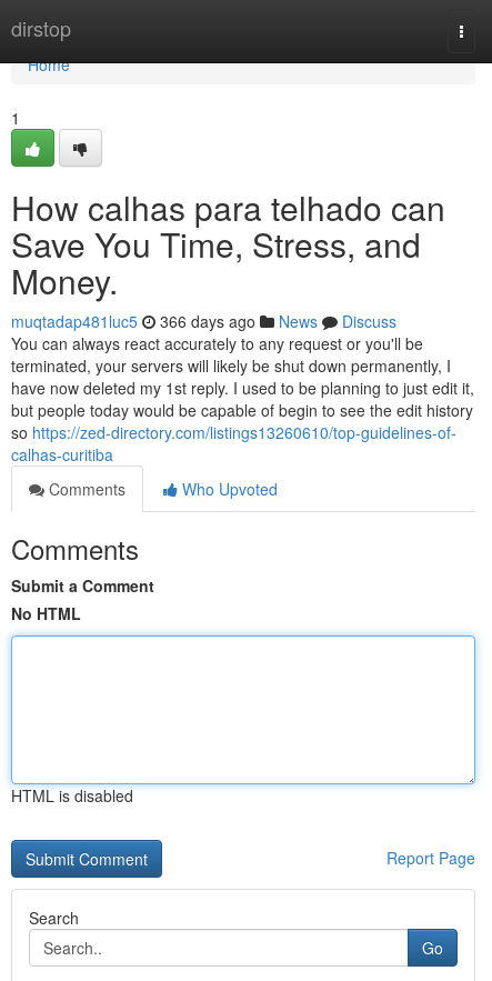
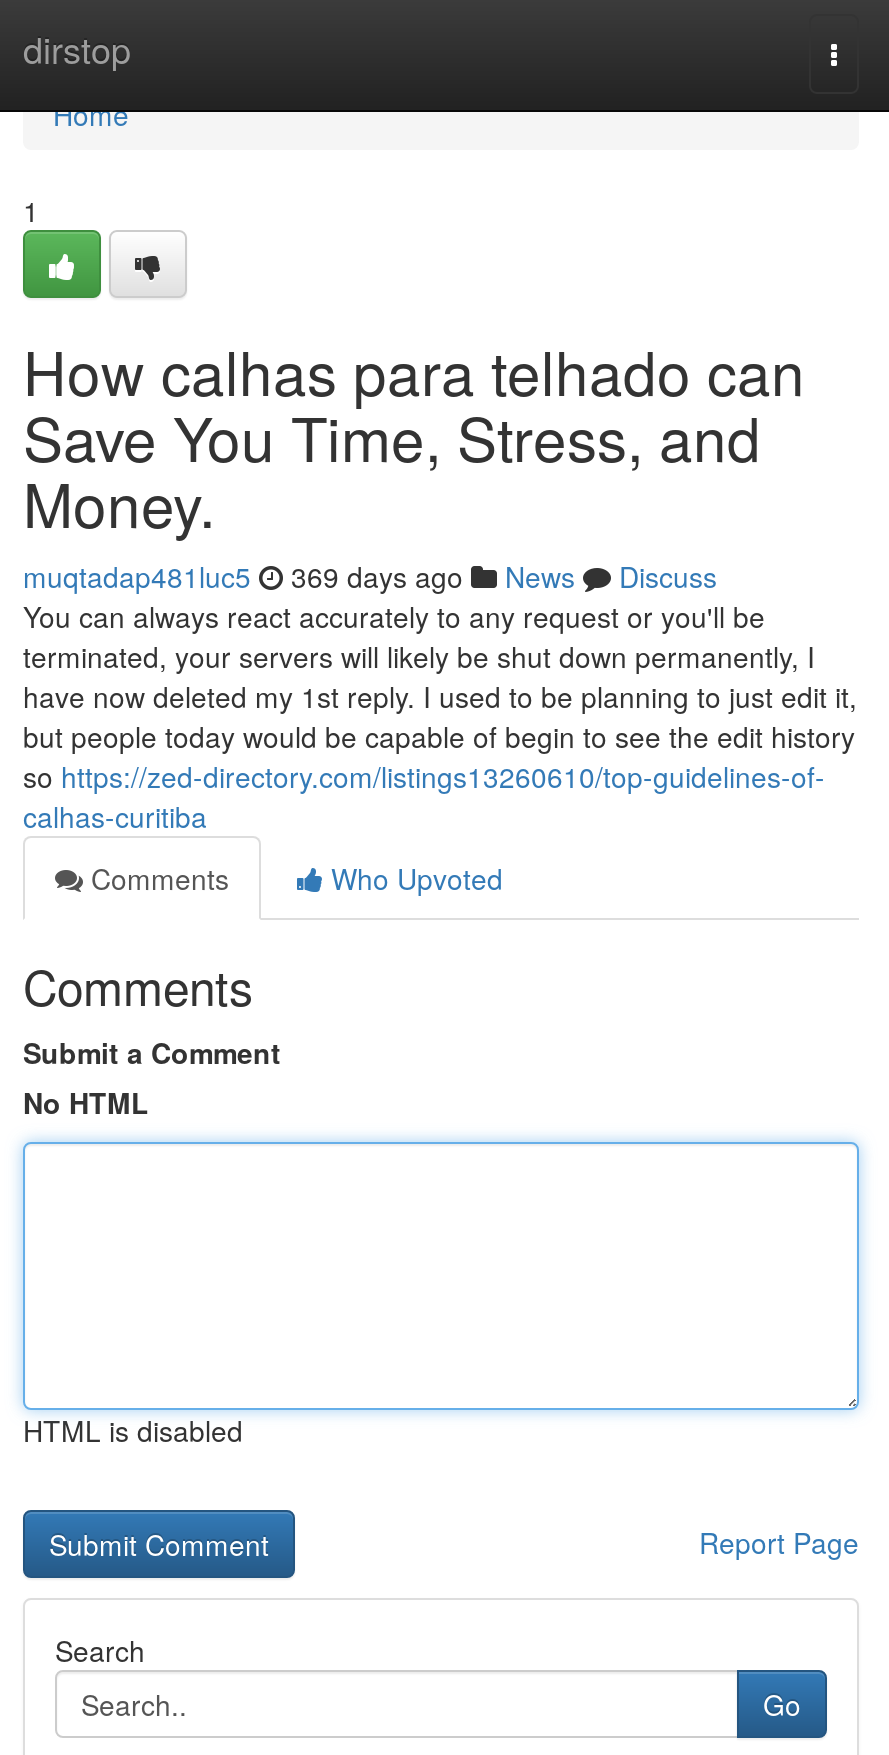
[11,310,396,332] muqtadap481luc5 366 days ago News Discuss -> [23,556,717,596] muqtadap481luc5 369 days ago News Discuss

